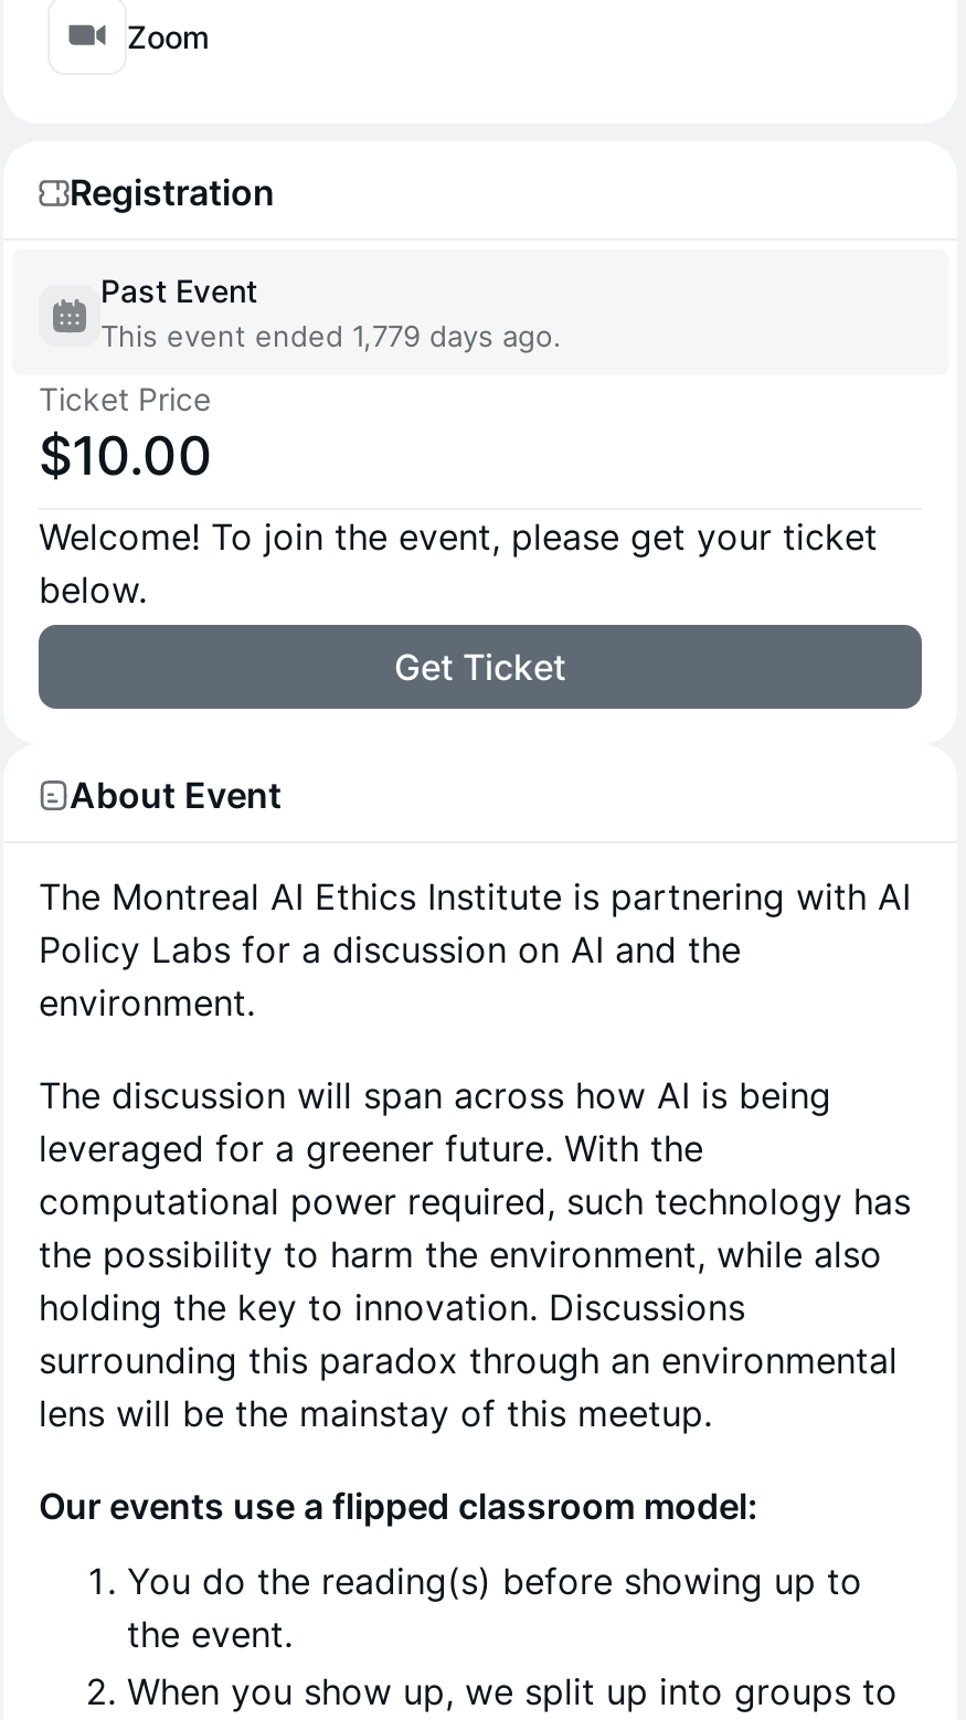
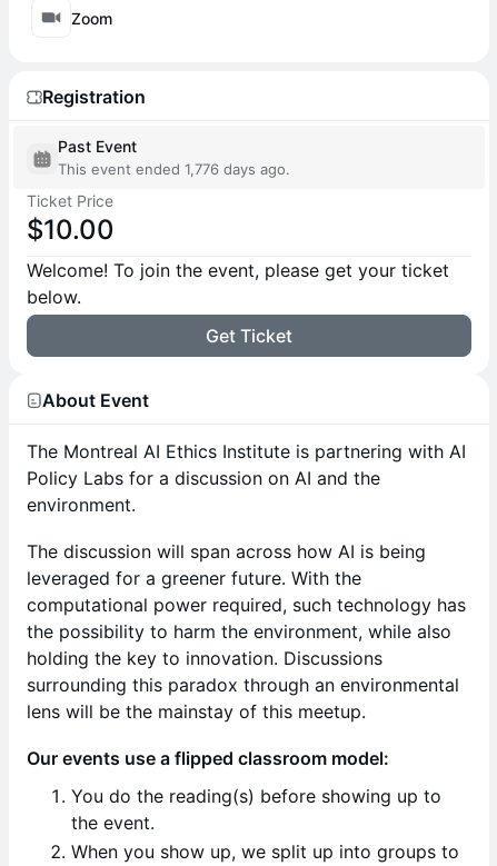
[100,318,562,353] This event ended 1,779 days ago. -> [58,160,290,178] This event ended 1,776 days ago.

